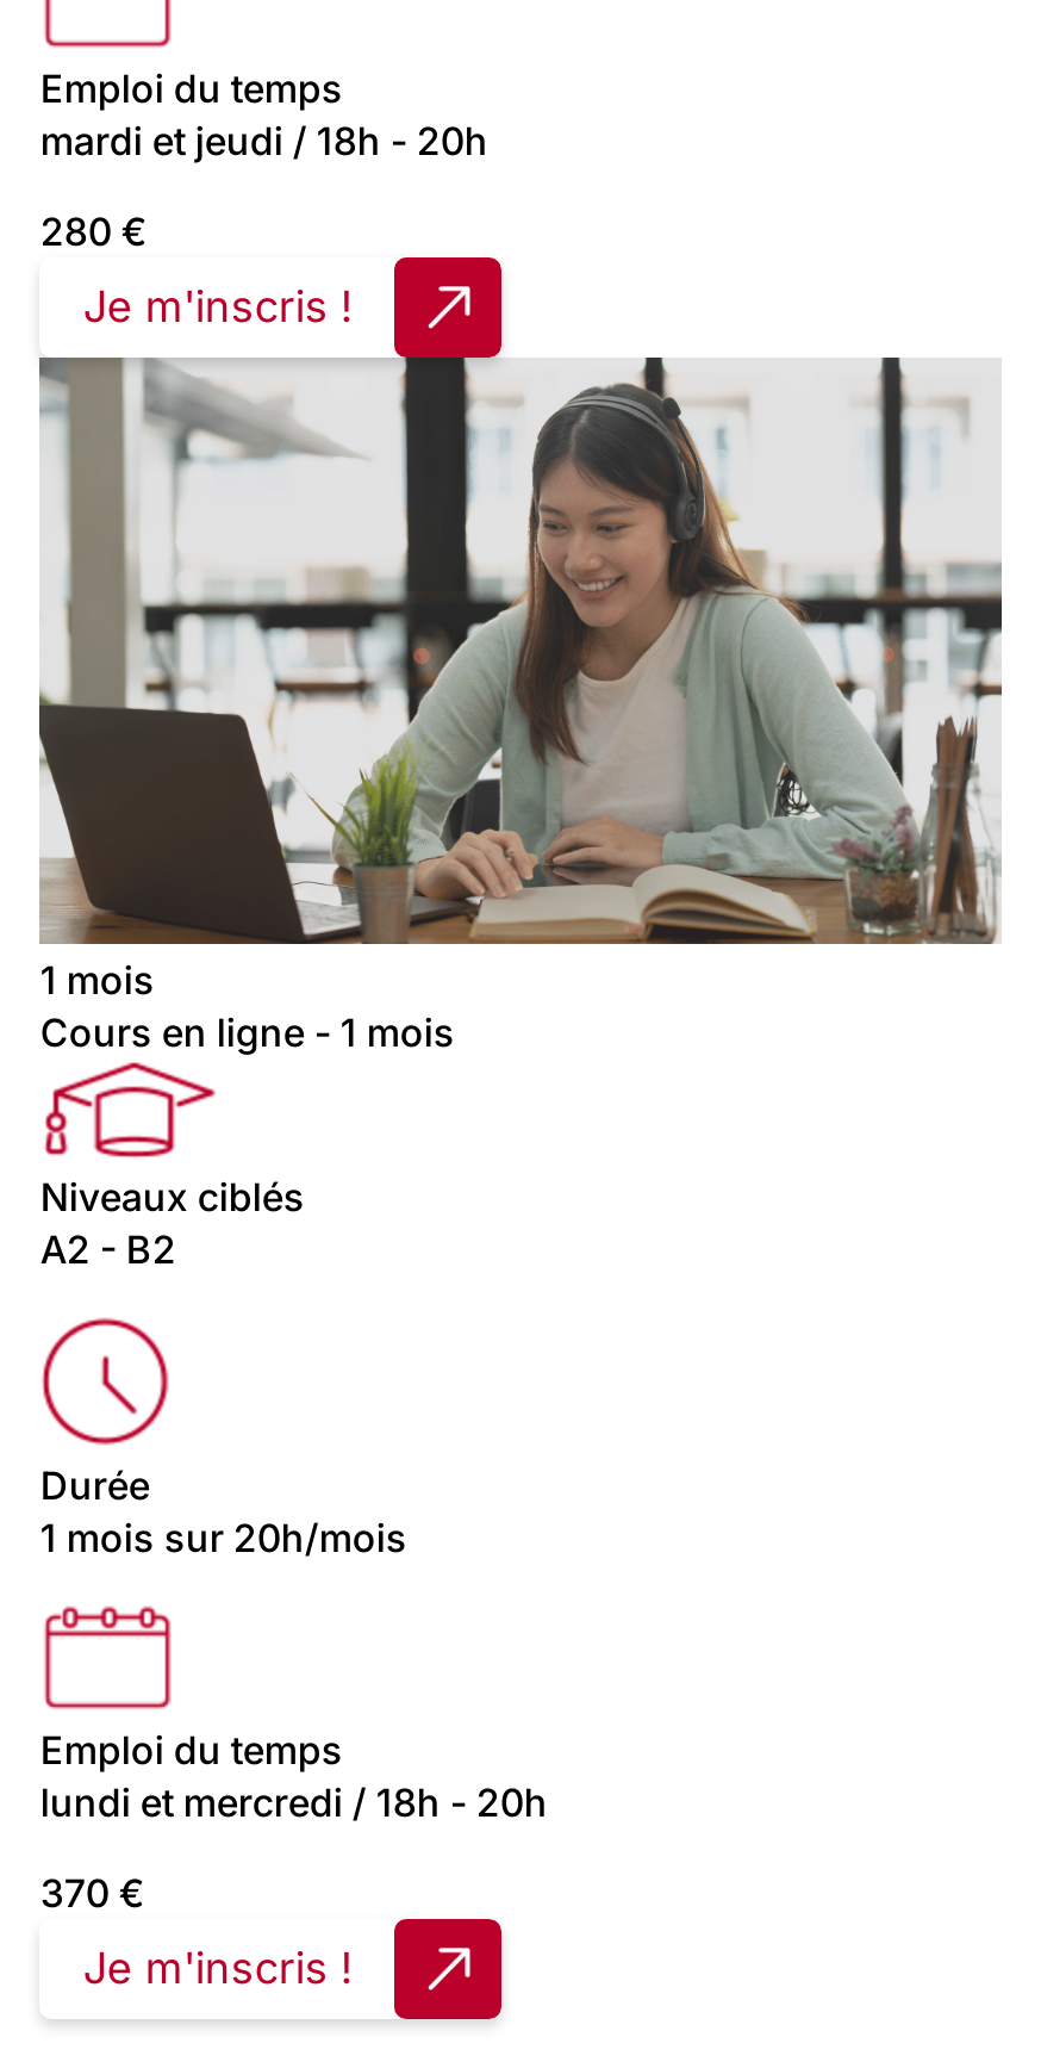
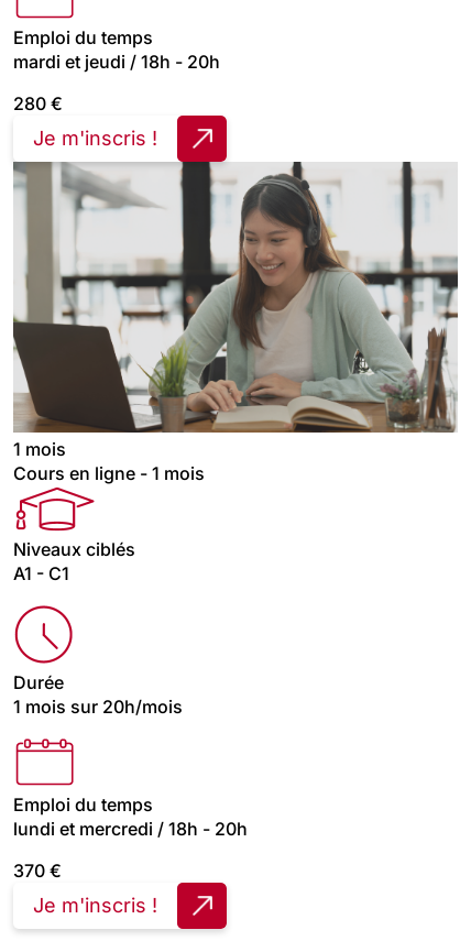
[40,1225,176,1273] A2 - B2 -> [14,562,70,584] A1 - C1

